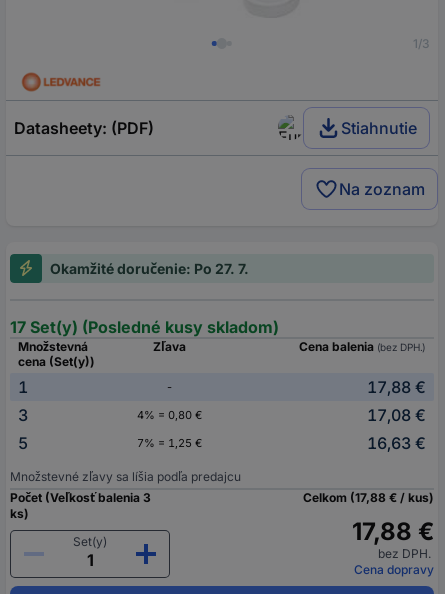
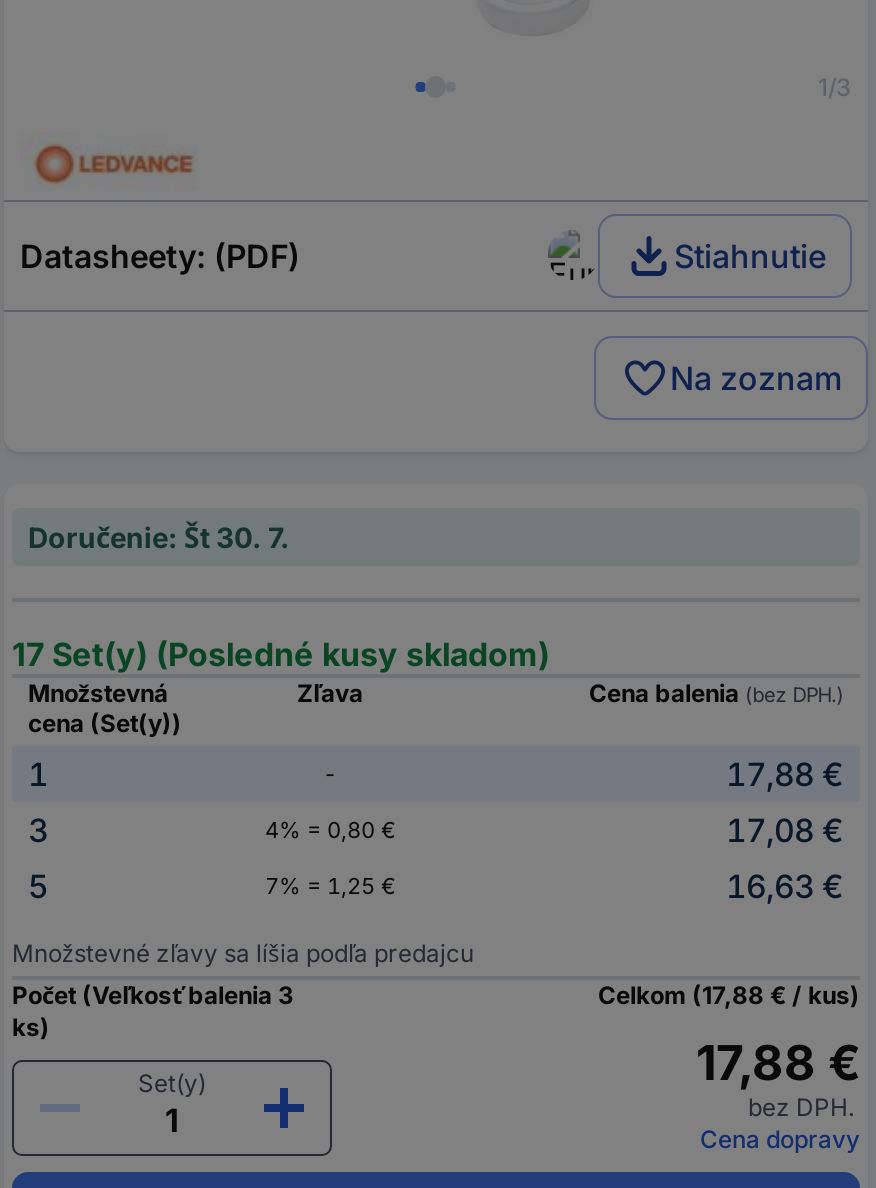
[50,260,249,277] Okamžité doručenie: Po 27. 7. -> [28,520,290,554] Doručenie: Št 30. 7.

